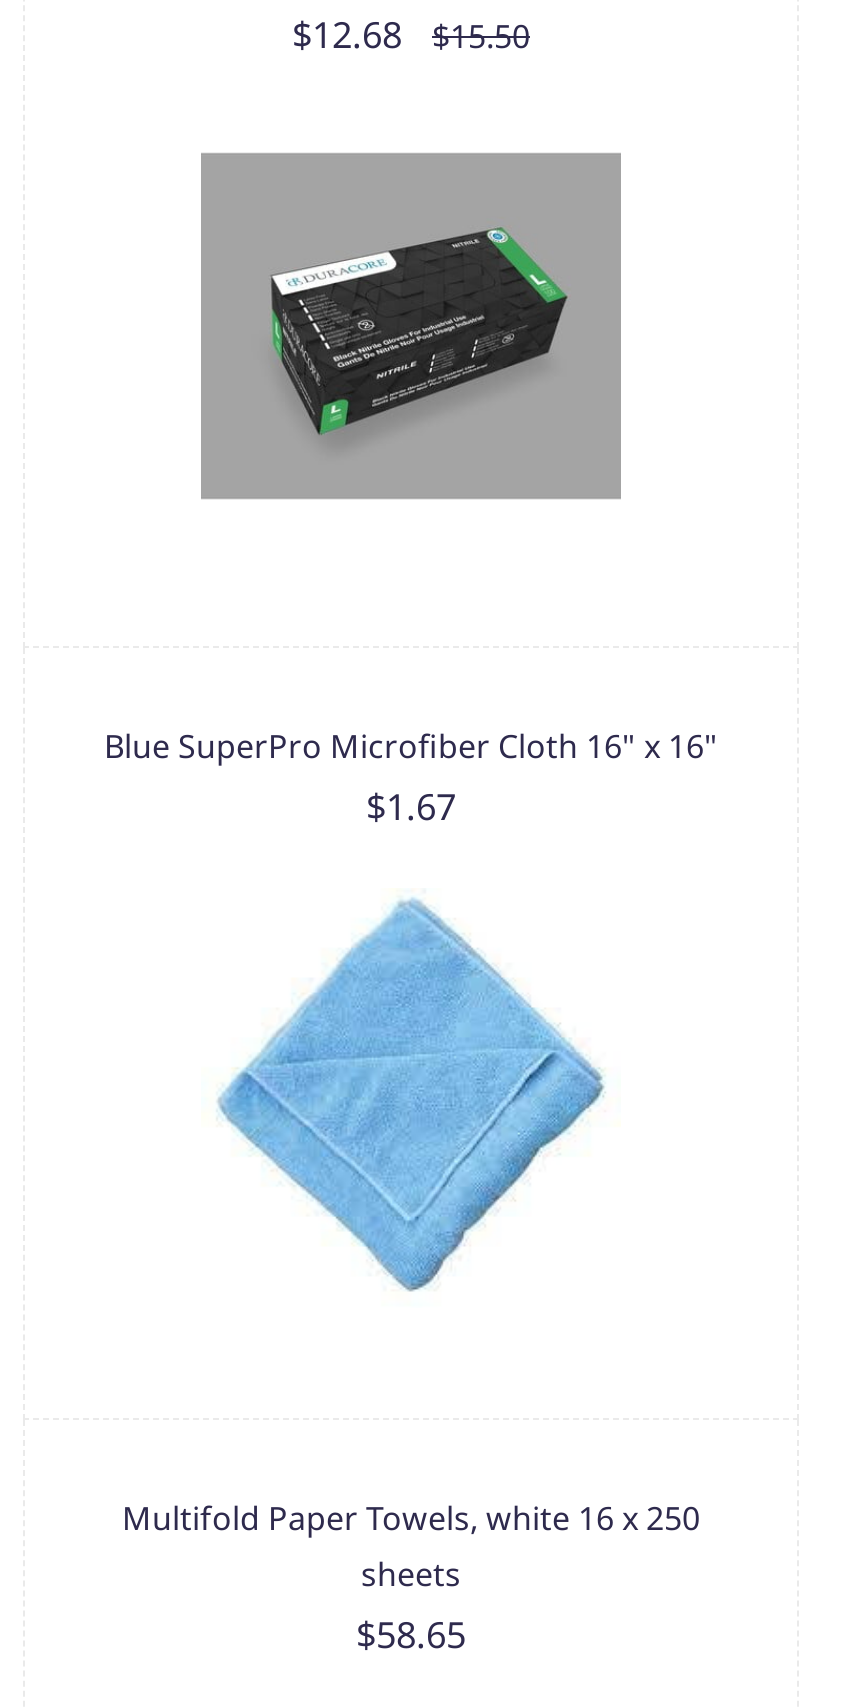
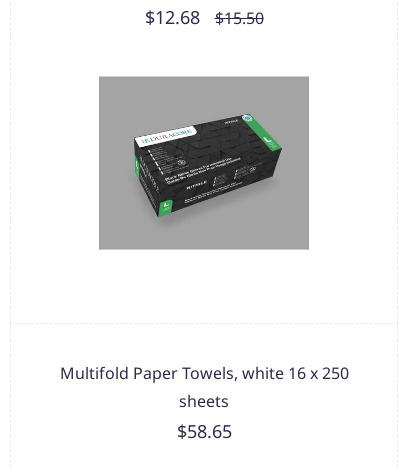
[104,723,718,829] Blue SuperPro Microfiber Cloth 16" x 16" | $1.67 -> none
[217,896,605,1292] [image] -> none

